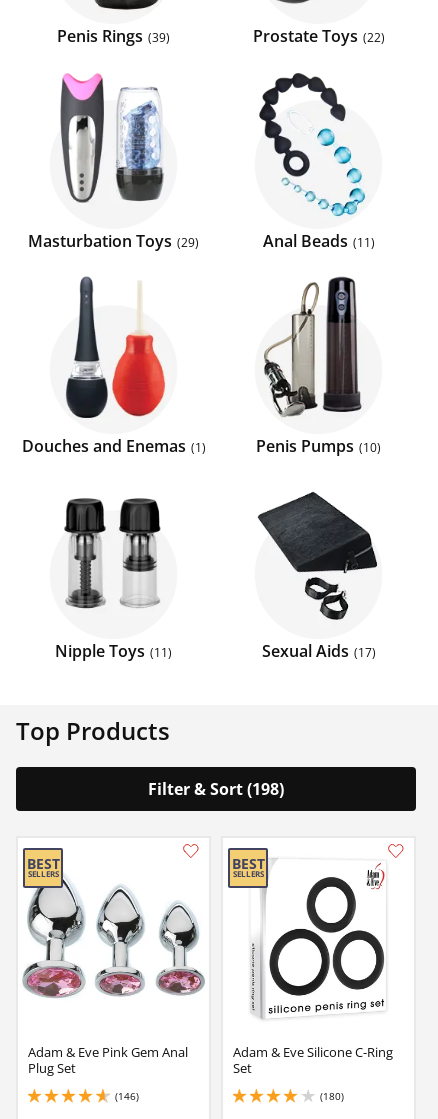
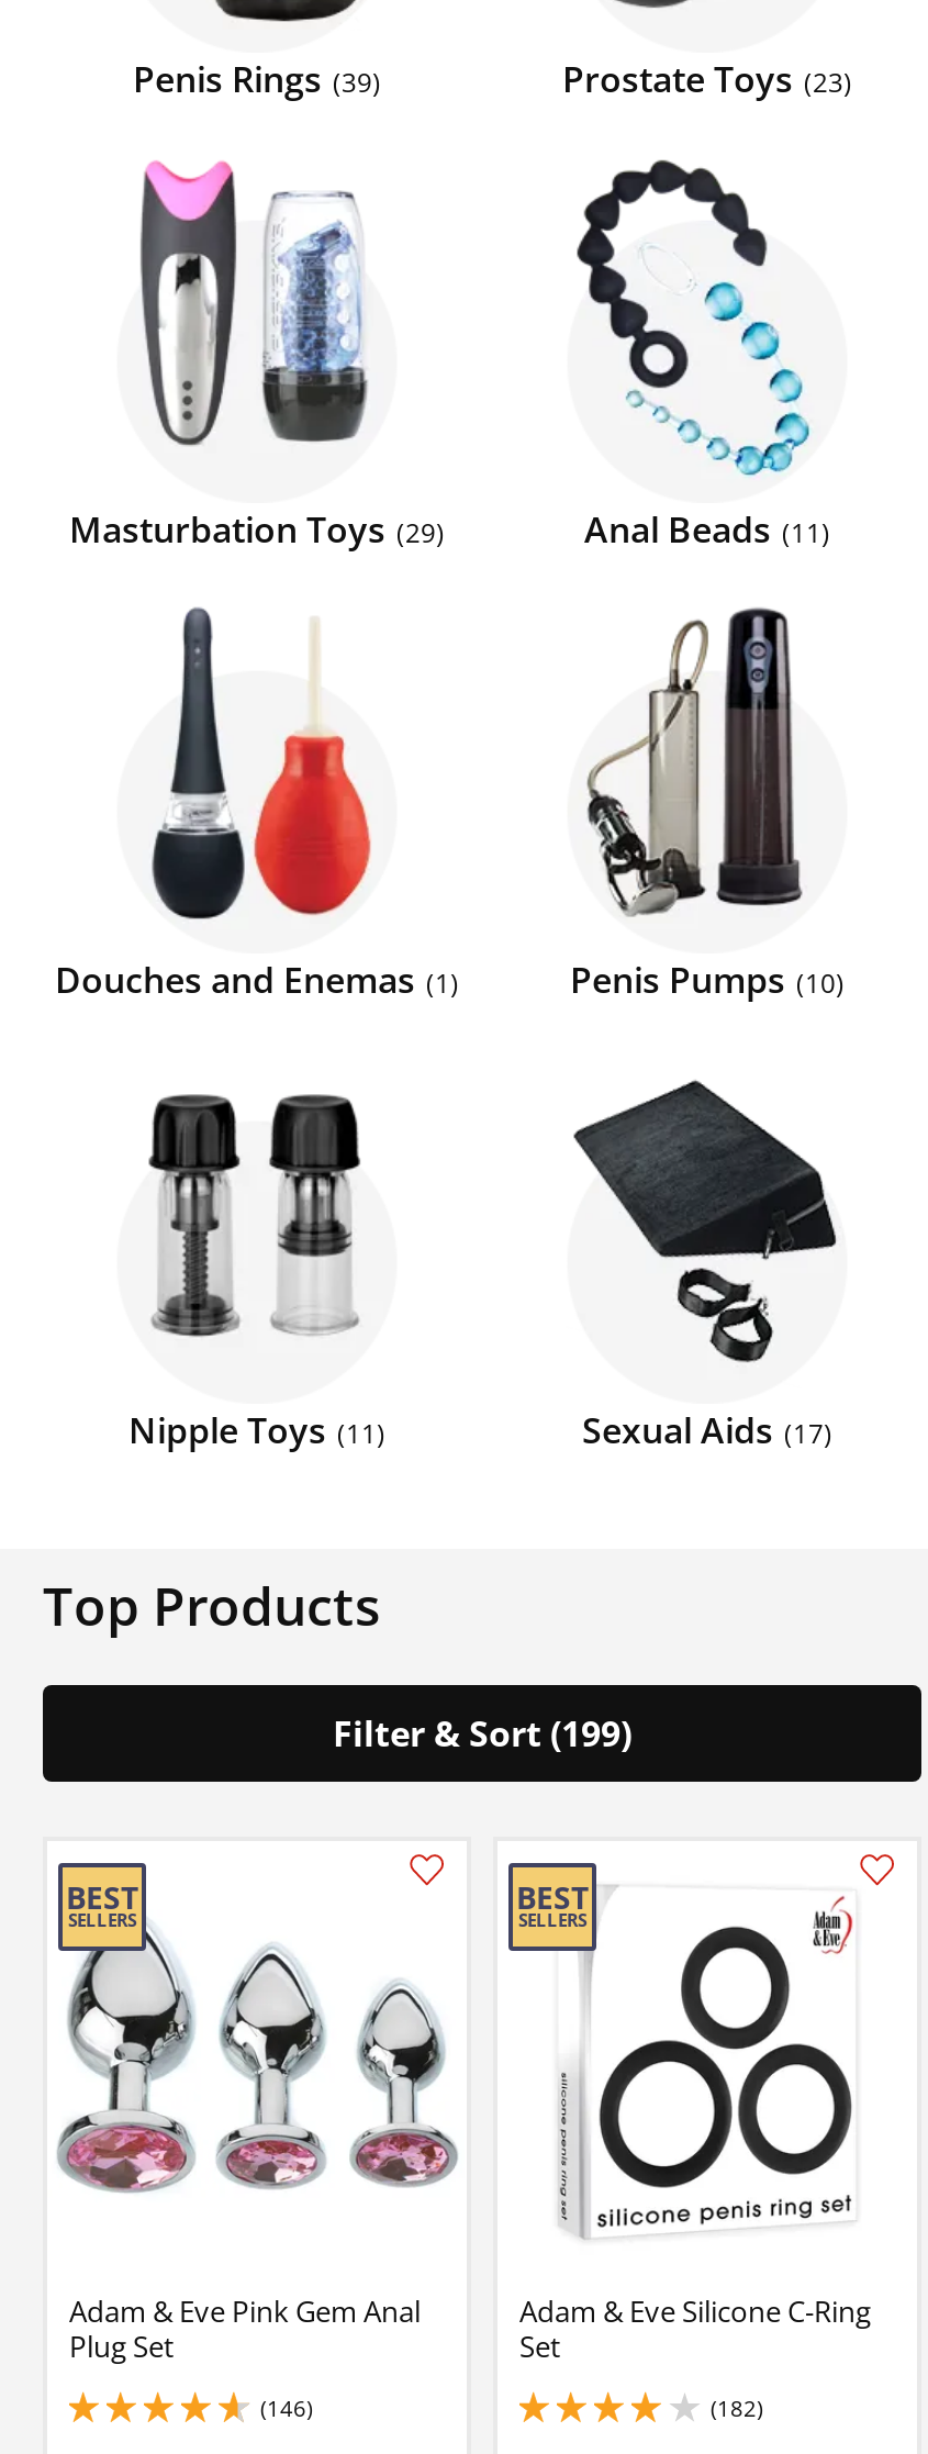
[252,25,380,47] Prostate Toys 22 -> [562,56,843,104] Prostate Toys 23
[148,778,284,800] Filter & Sort (198) -> [333,1710,631,1759] Filter & Sort (199)
[320,1089,344,1103] (180) -> [711,2394,763,2424] (182)

